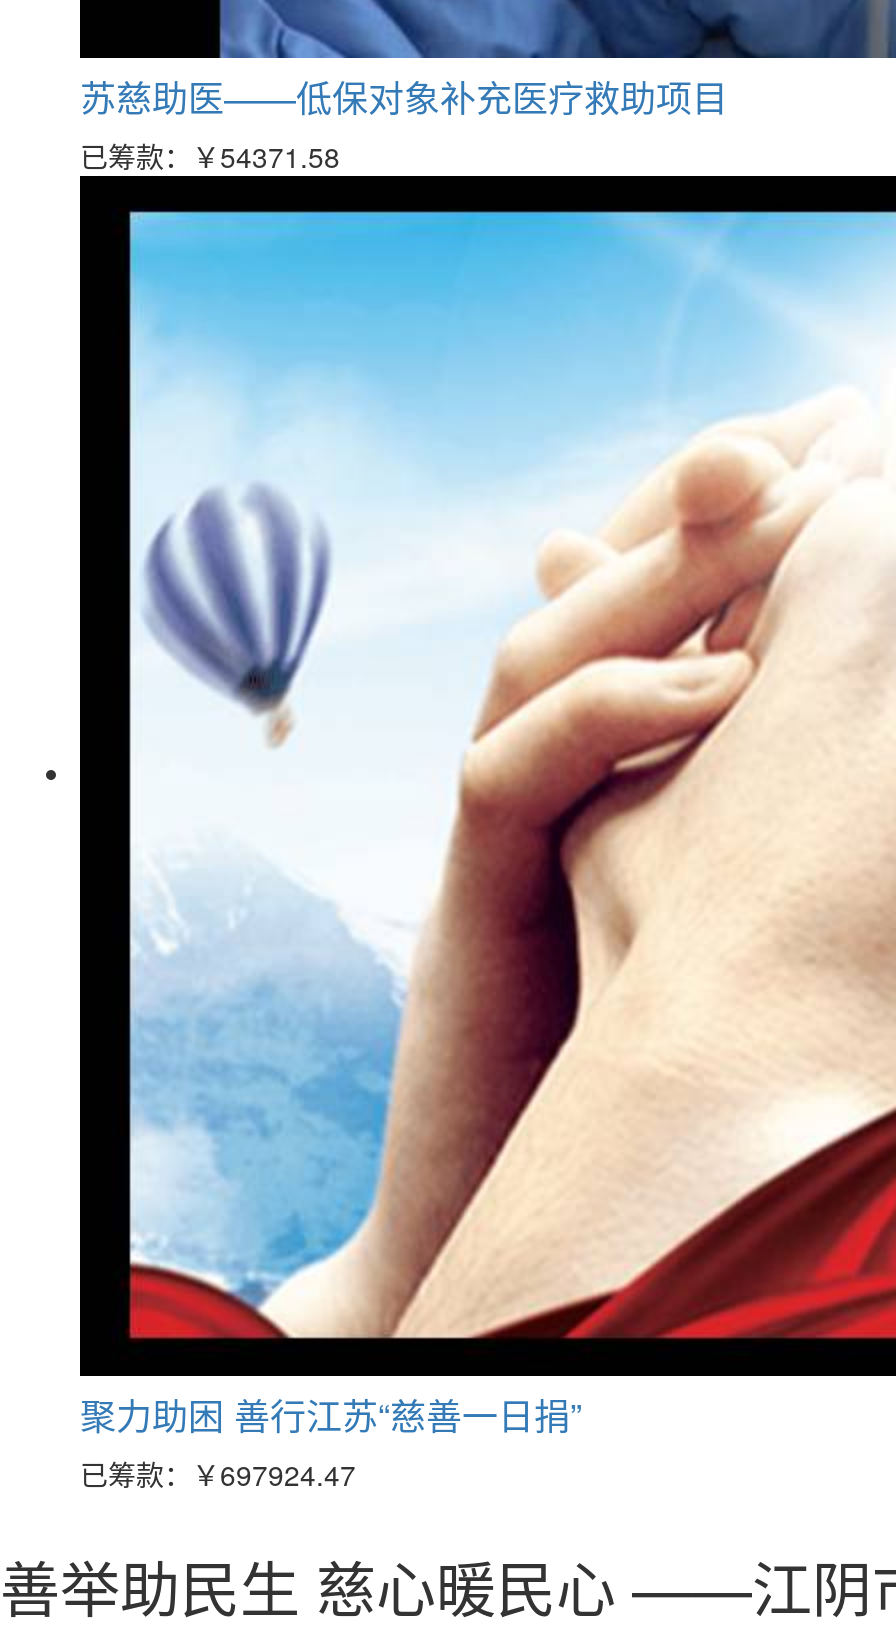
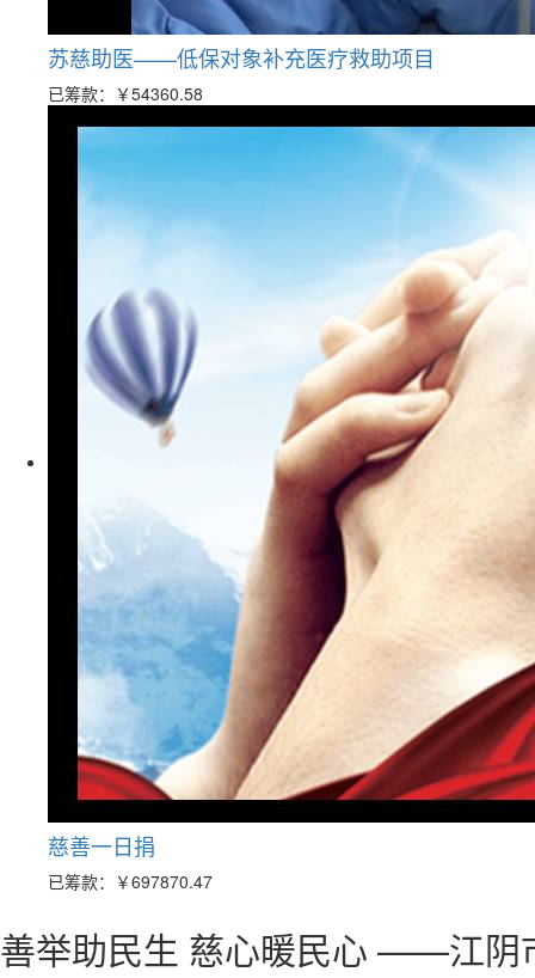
[80,136,340,176] 已筹款：￥54371.58 -> [48,81,203,105] 已筹款：￥54360.58
[80,1388,582,1494] 聚力助困 善行江苏“慈善一日捐” | 已筹款：￥697924.47 -> [48,830,213,893] 慈善一日捐 | 已筹款：￥697870.47

